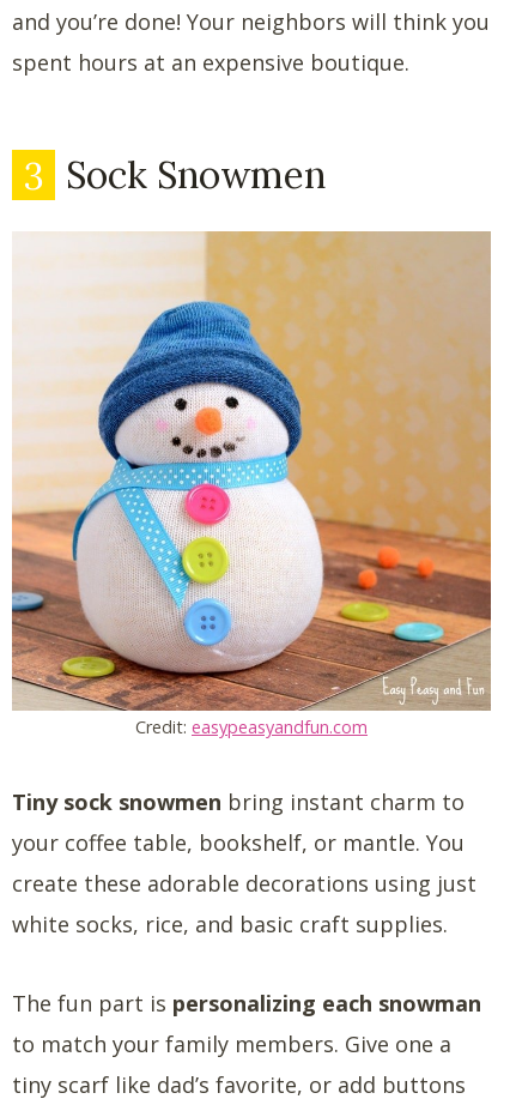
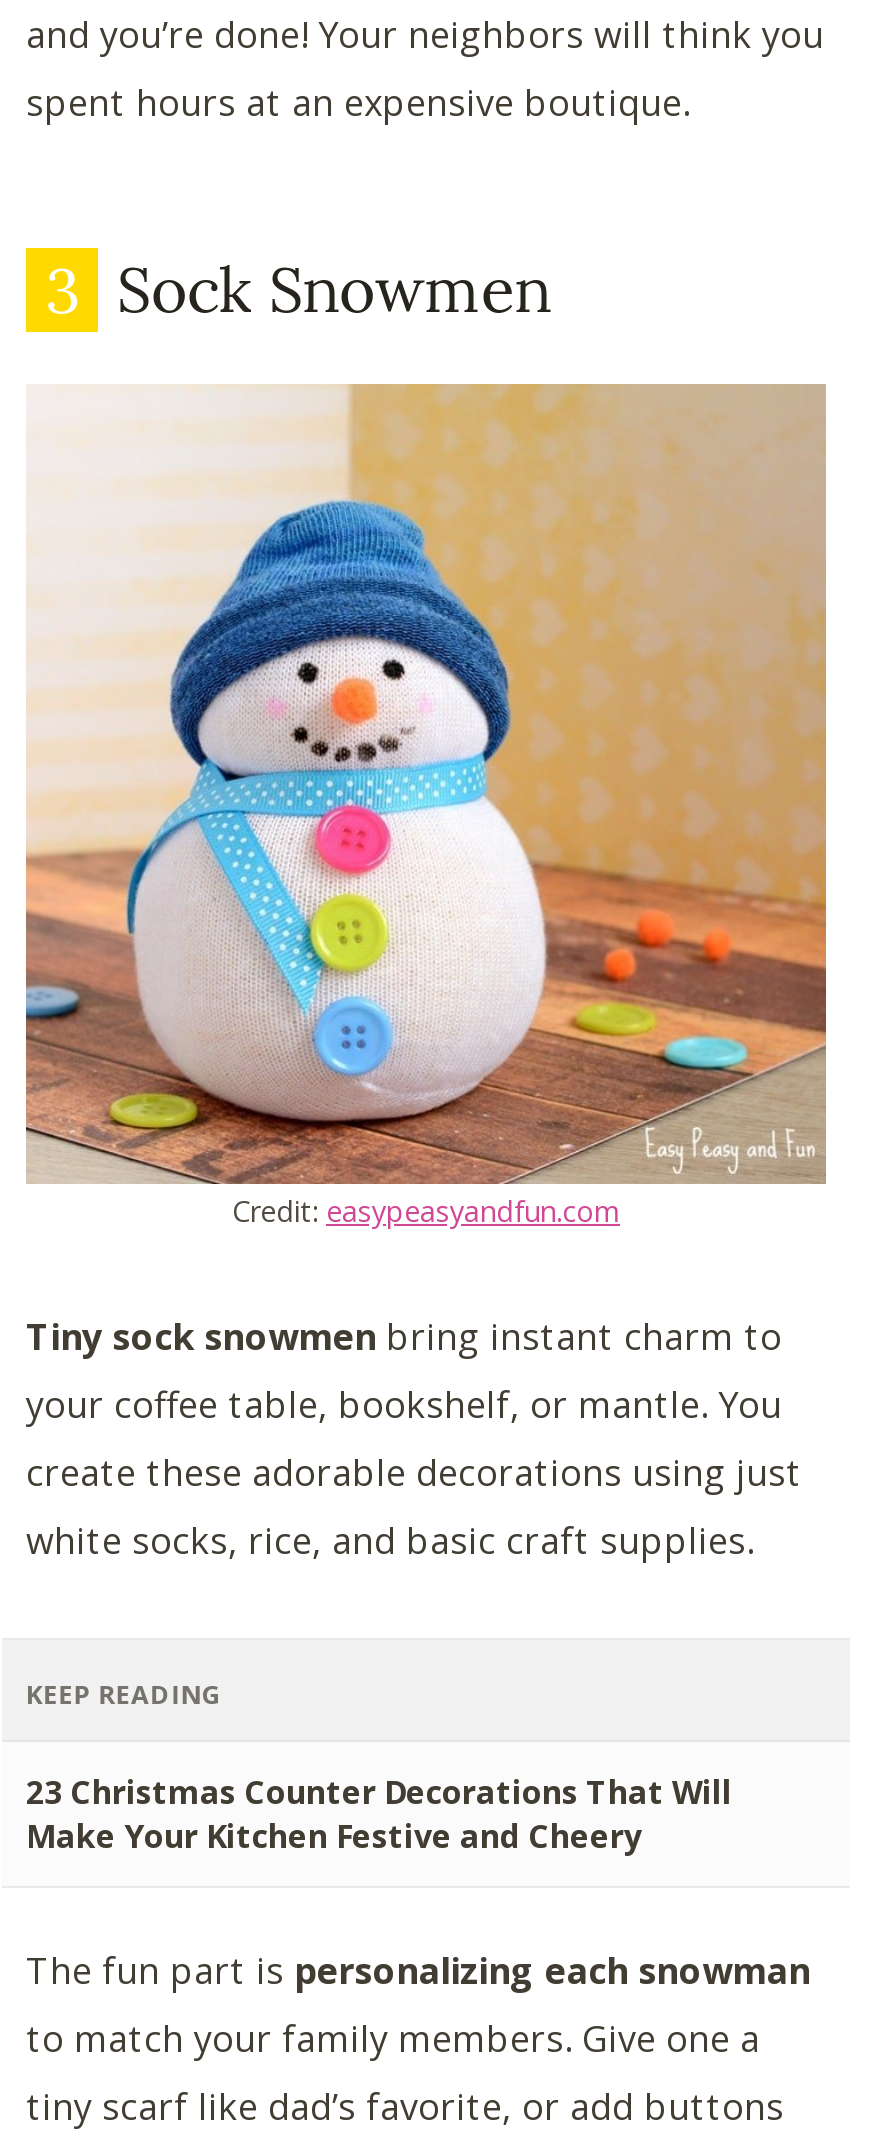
none -> [26,1676,732,1858] KEEP READING | 23 Christmas Counter Decorations That Will | Make Your Kitchen Festive and Cheery

